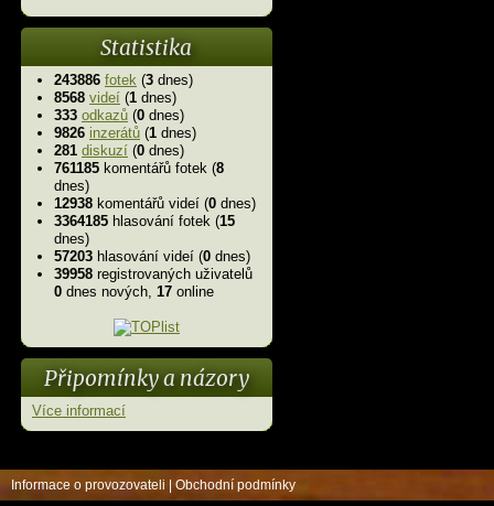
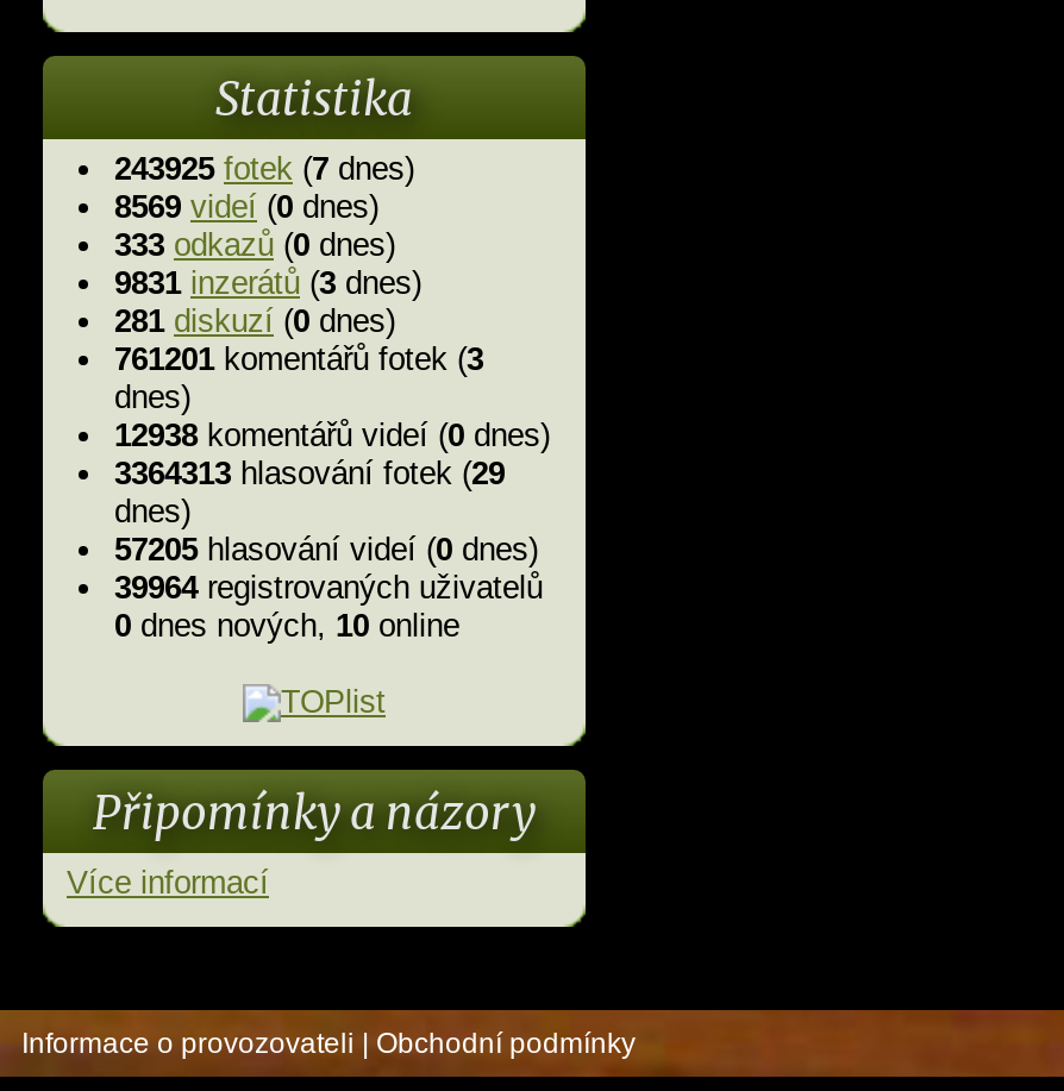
[54,72,193,88] 243886 fotek (3 dnes) -> [114,151,414,187] 243925 fotek (7 dnes)
[54,89,176,106] 8568 videí (1 dnes) -> [114,189,378,225] 8569 videí (0 dnes)
[54,125,196,141] 9826 inzerátů (1 dnes) -> [114,265,421,301] 9831 inzerátů (3 dnes)
[54,160,224,176] 761185 komentářů fotek (8 -> [114,341,483,377] 761201 komentářů fotek (3
[54,213,235,229] 3364185 hlasování fotek (15 -> [114,456,505,491] 3364313 hlasování fotek (29
[54,248,250,265] 57203 hlasování videí (0 dnes) -> [114,532,538,568] 57205 hlasování videí (0 dnes)
[54,266,253,282] 39958 registrovaných uživatelů -> [114,570,543,606] 39964 registrovaných uživatelů
[54,283,214,300] 0 dnes nových, 17 online -> [114,608,459,644] 0 dnes nových, 10 online

